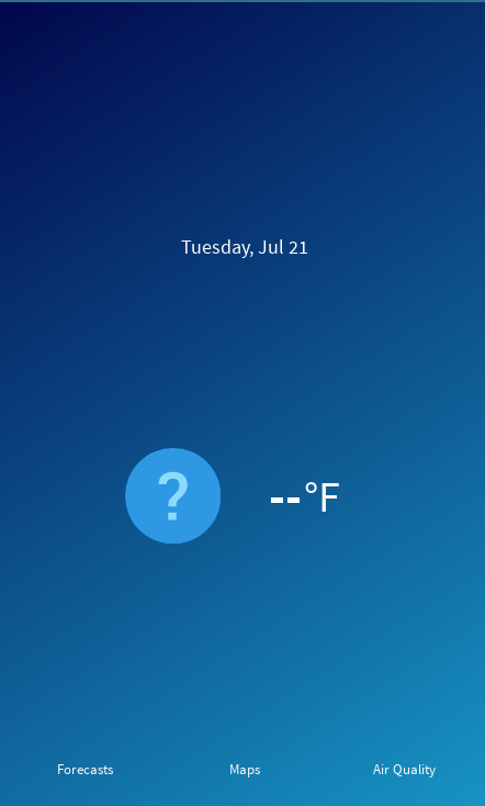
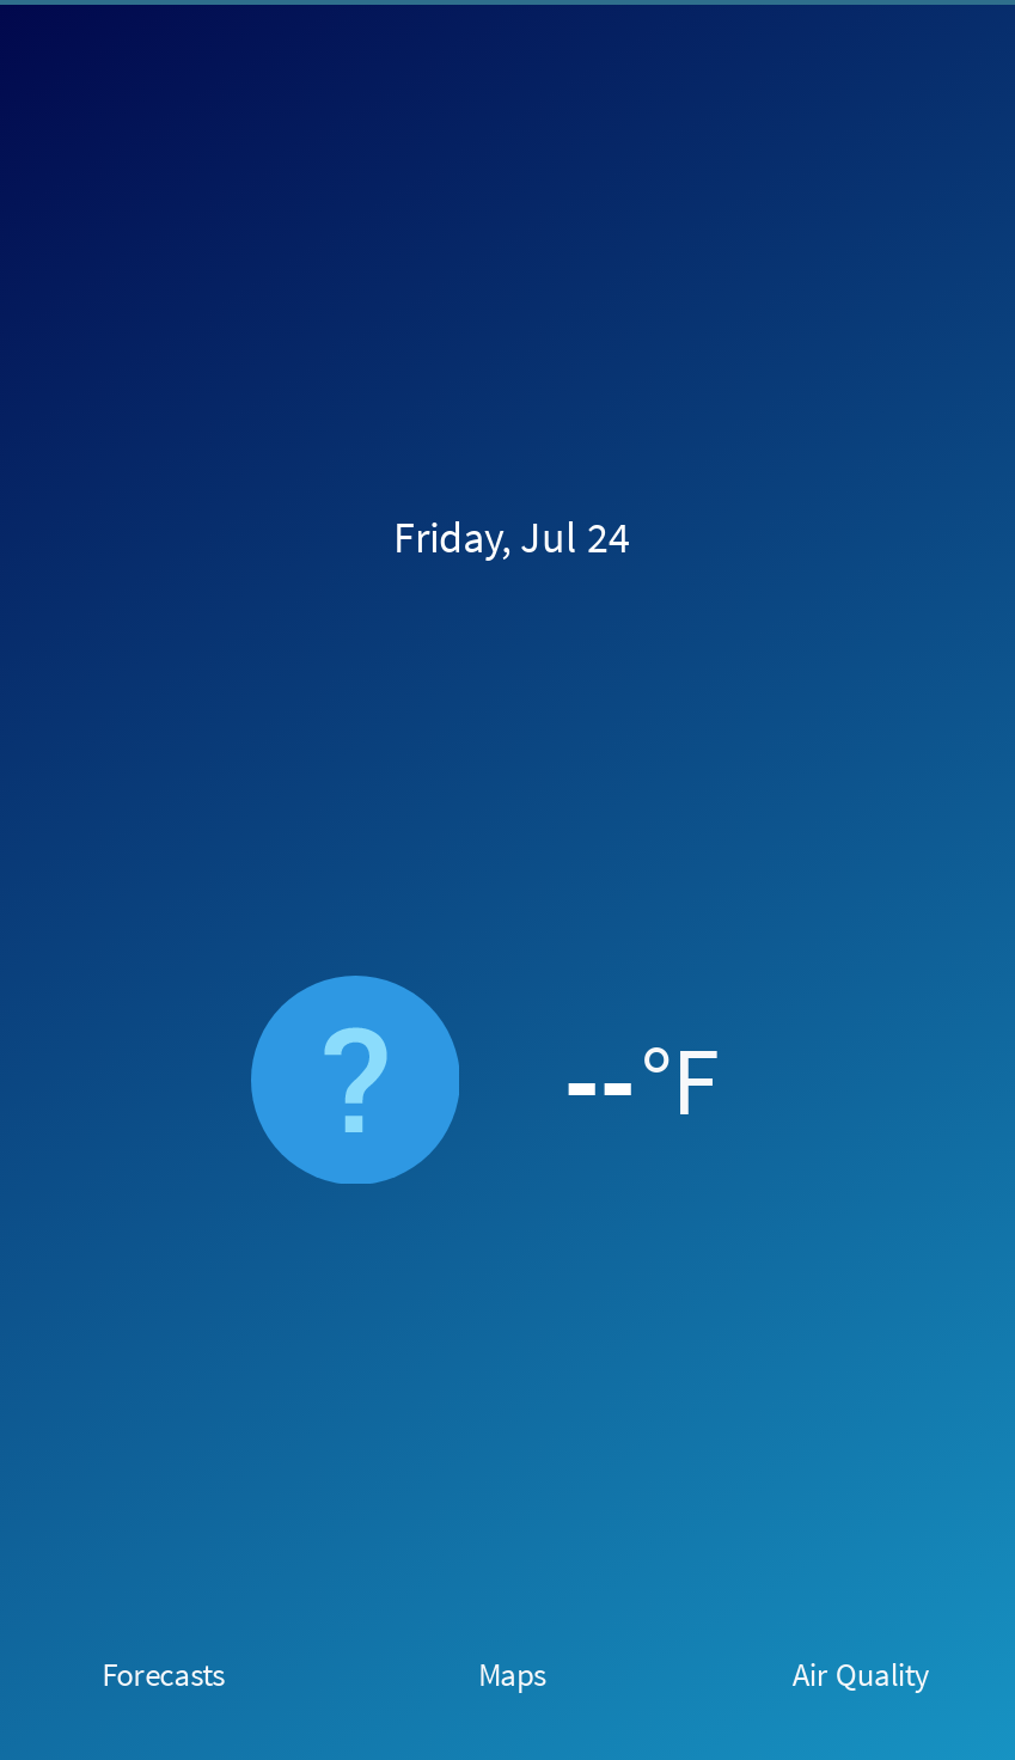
[181,234,308,260] Tuesday, Jul 21 -> [393,510,630,565] Friday, Jul 24

